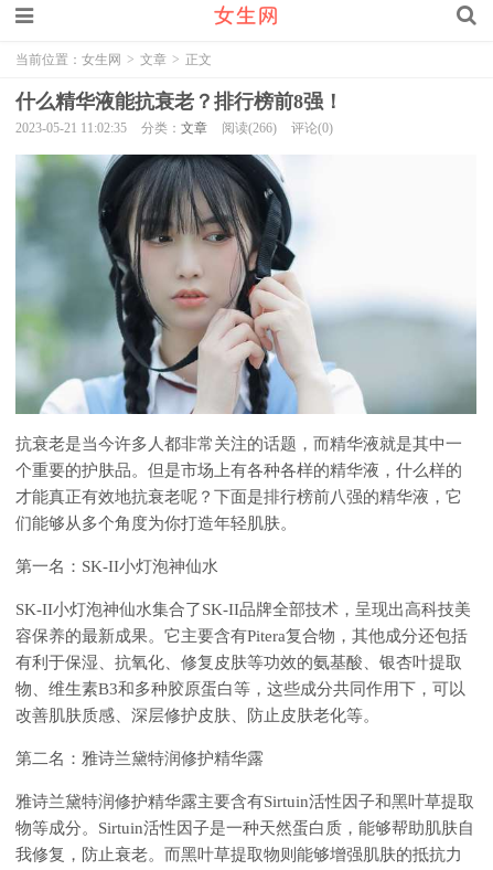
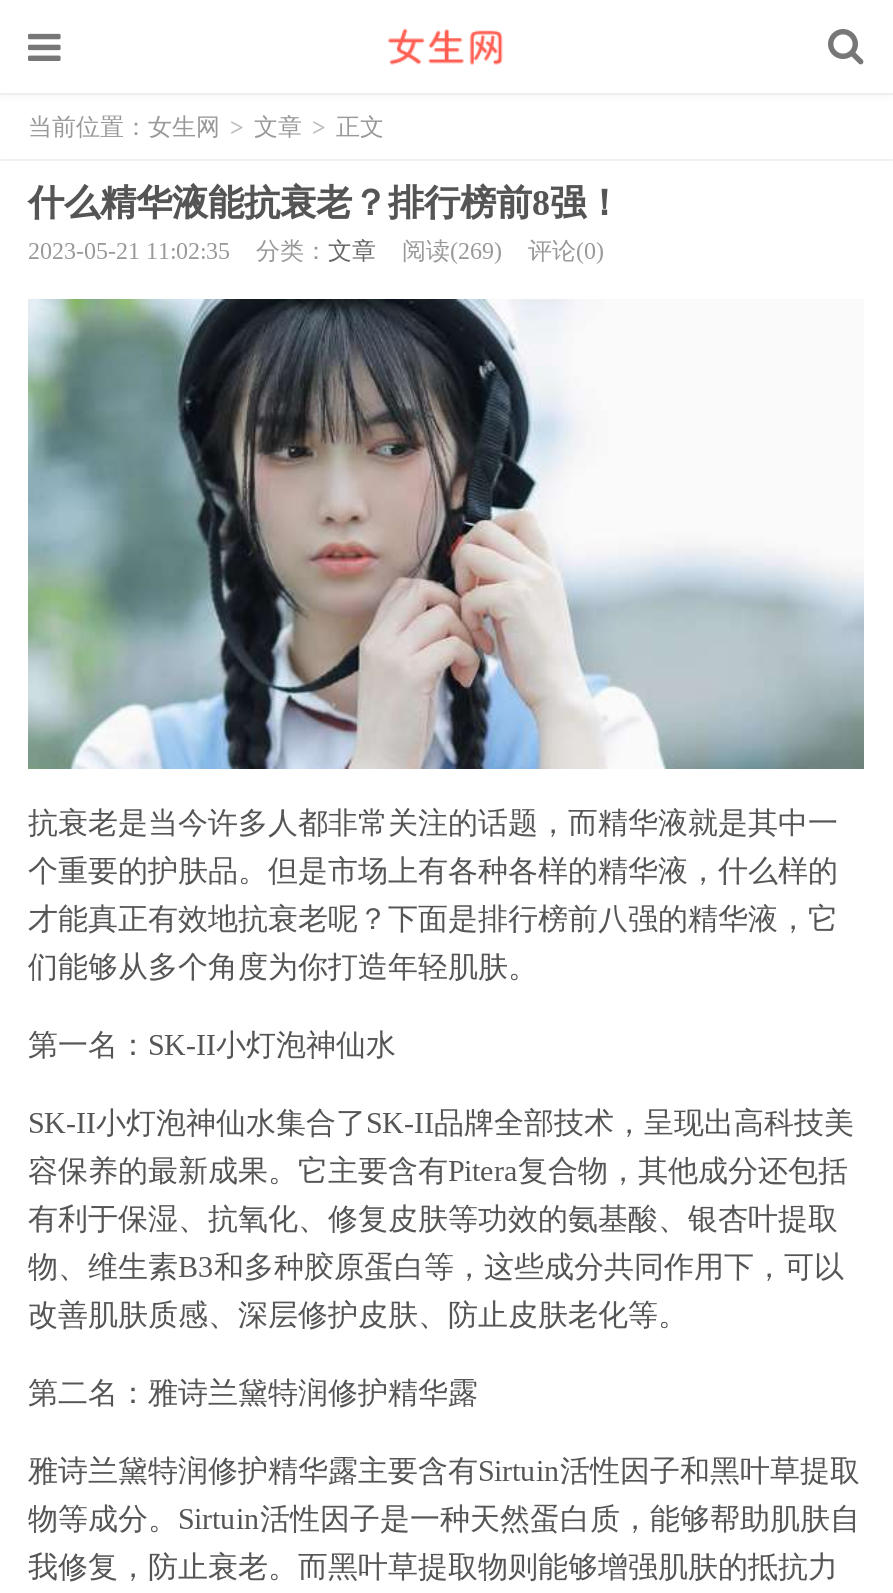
[15,120,333,136] 2023-05-21 11:02:35 分类：文章 阅读(266) 评论(0) -> [28,237,604,265] 2023-05-21 11:02:35 分类：文章 阅读(269) 评论(0)

